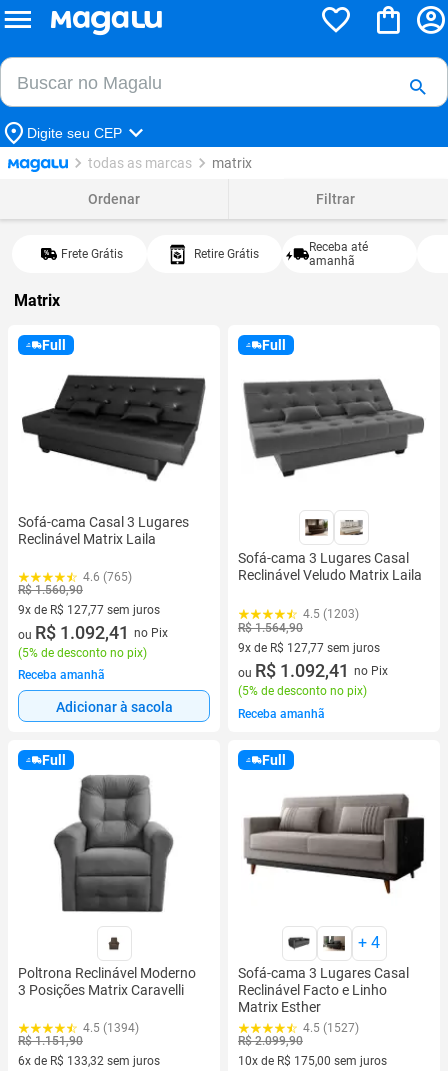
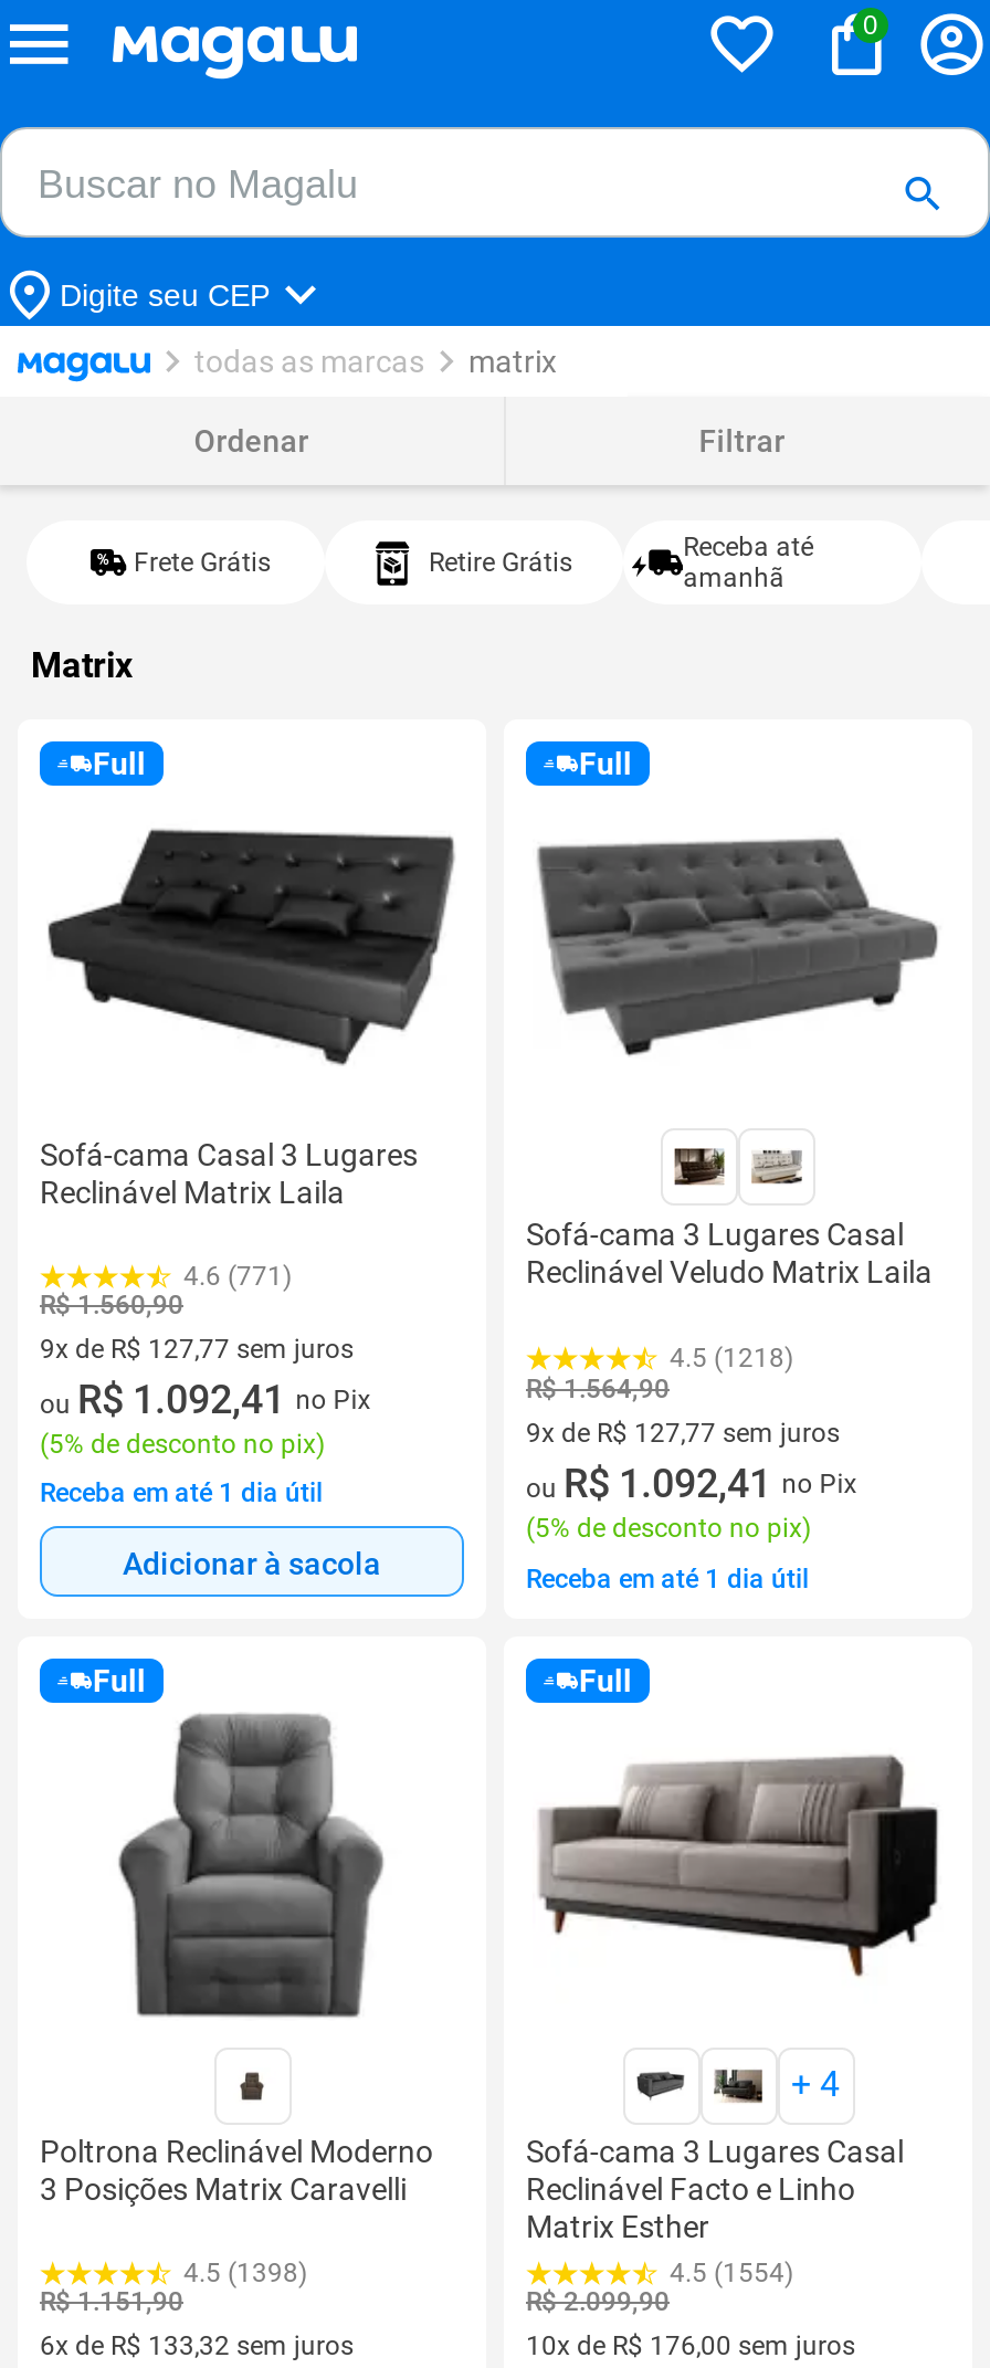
none -> [863,10,878,41] 0
[83,570,132,584] 4.6 (765) -> [183,1262,292,1293] 4.6 (771)
[303,607,359,621] 4.5 (1203) -> [670,1343,793,1374] 4.5 (1218)
[18,668,105,682] Receba amanhã -> [40,1478,323,1509] Receba em até 1 dia útil
[238,707,325,721] Receba amanhã -> [526,1564,809,1595] Receba em até 1 dia útil
[83,1021,139,1035] 4.5 (1394) -> [183,2257,307,2288] 4.5 (1398)
[303,1021,359,1035] 4.5 (1527) -> [670,2257,793,2288] 4.5 (1554)
[238,1054,387,1068] 10x de R$ 175,00 sem juros -> [526,2330,855,2361] 10x de R$ 176,00 sem juros

